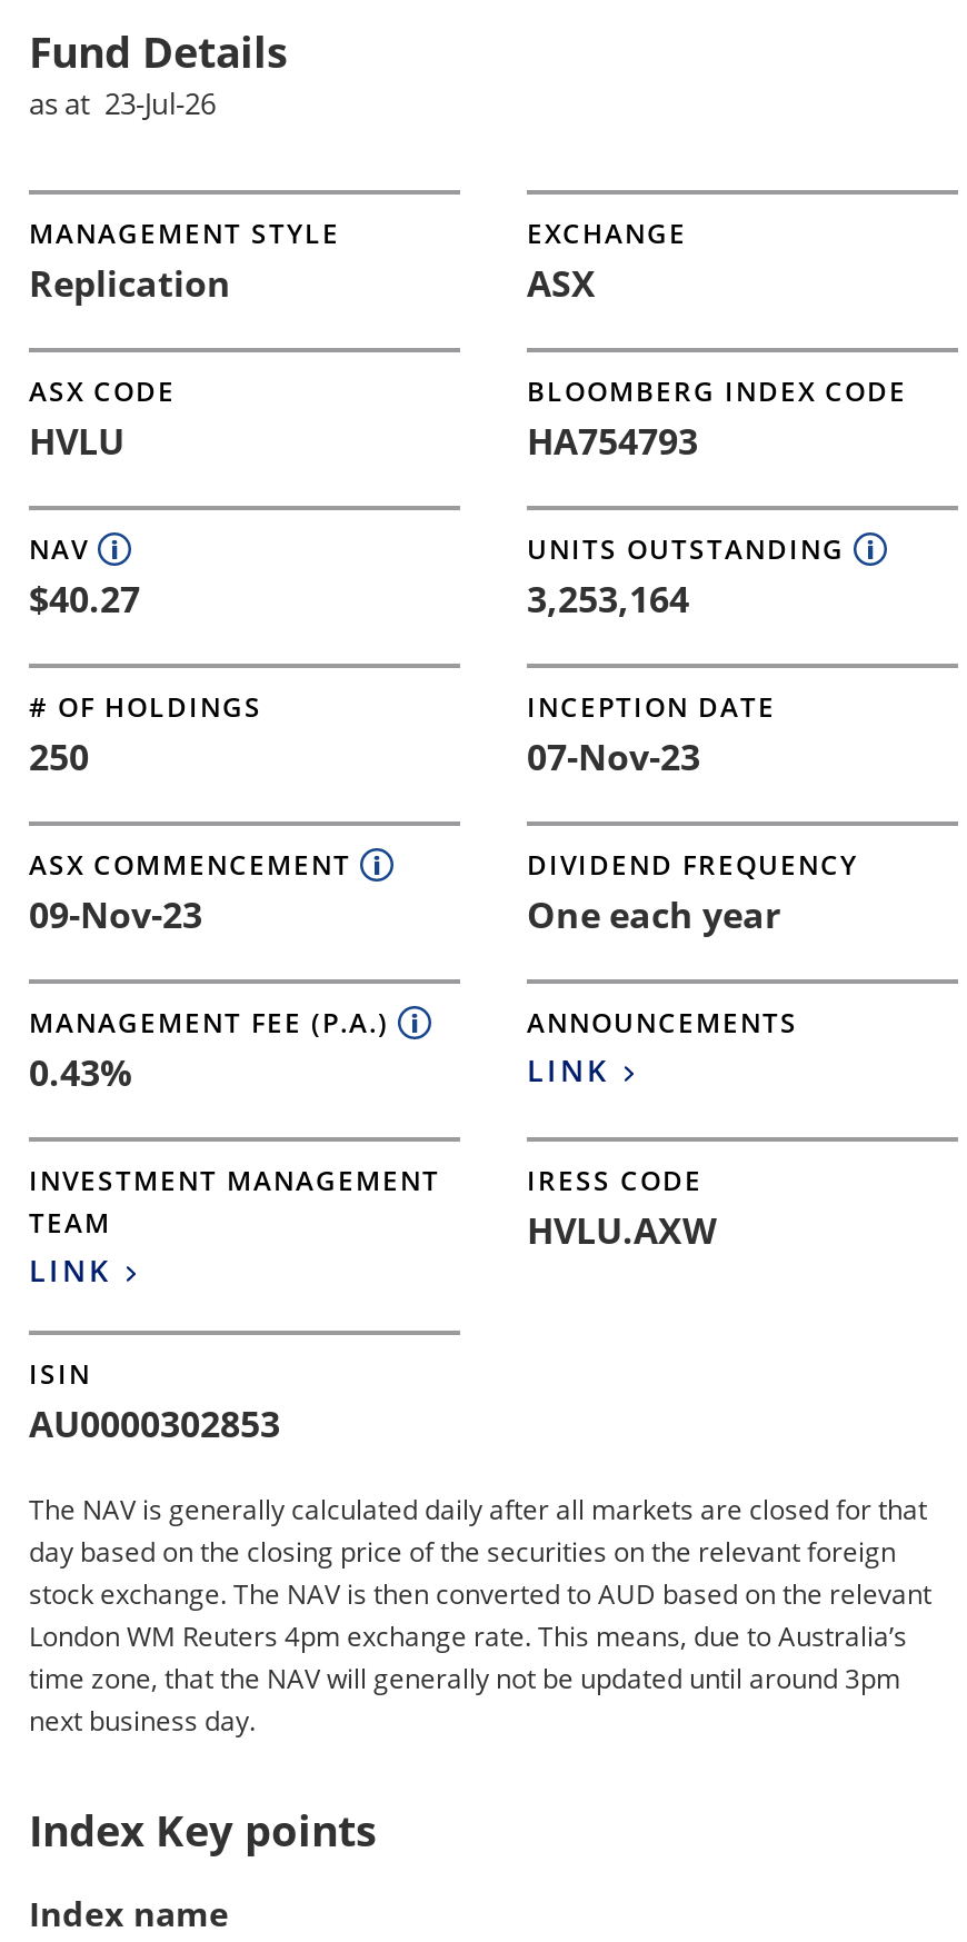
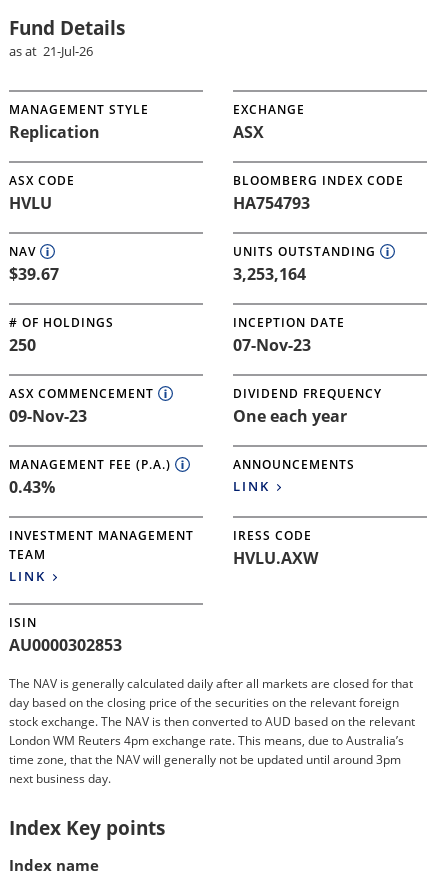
[29,83,216,123] as at 23-Jul-26 -> [9,42,93,60] as at 21-Jul-26
[29,575,140,624] $40.27 -> [9,263,59,285] $39.67

